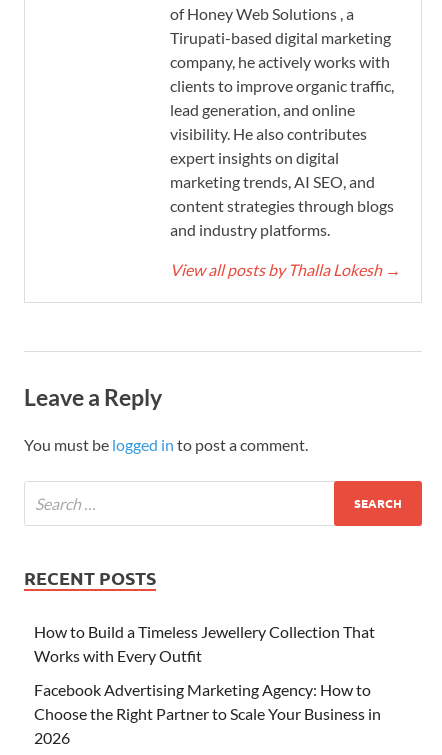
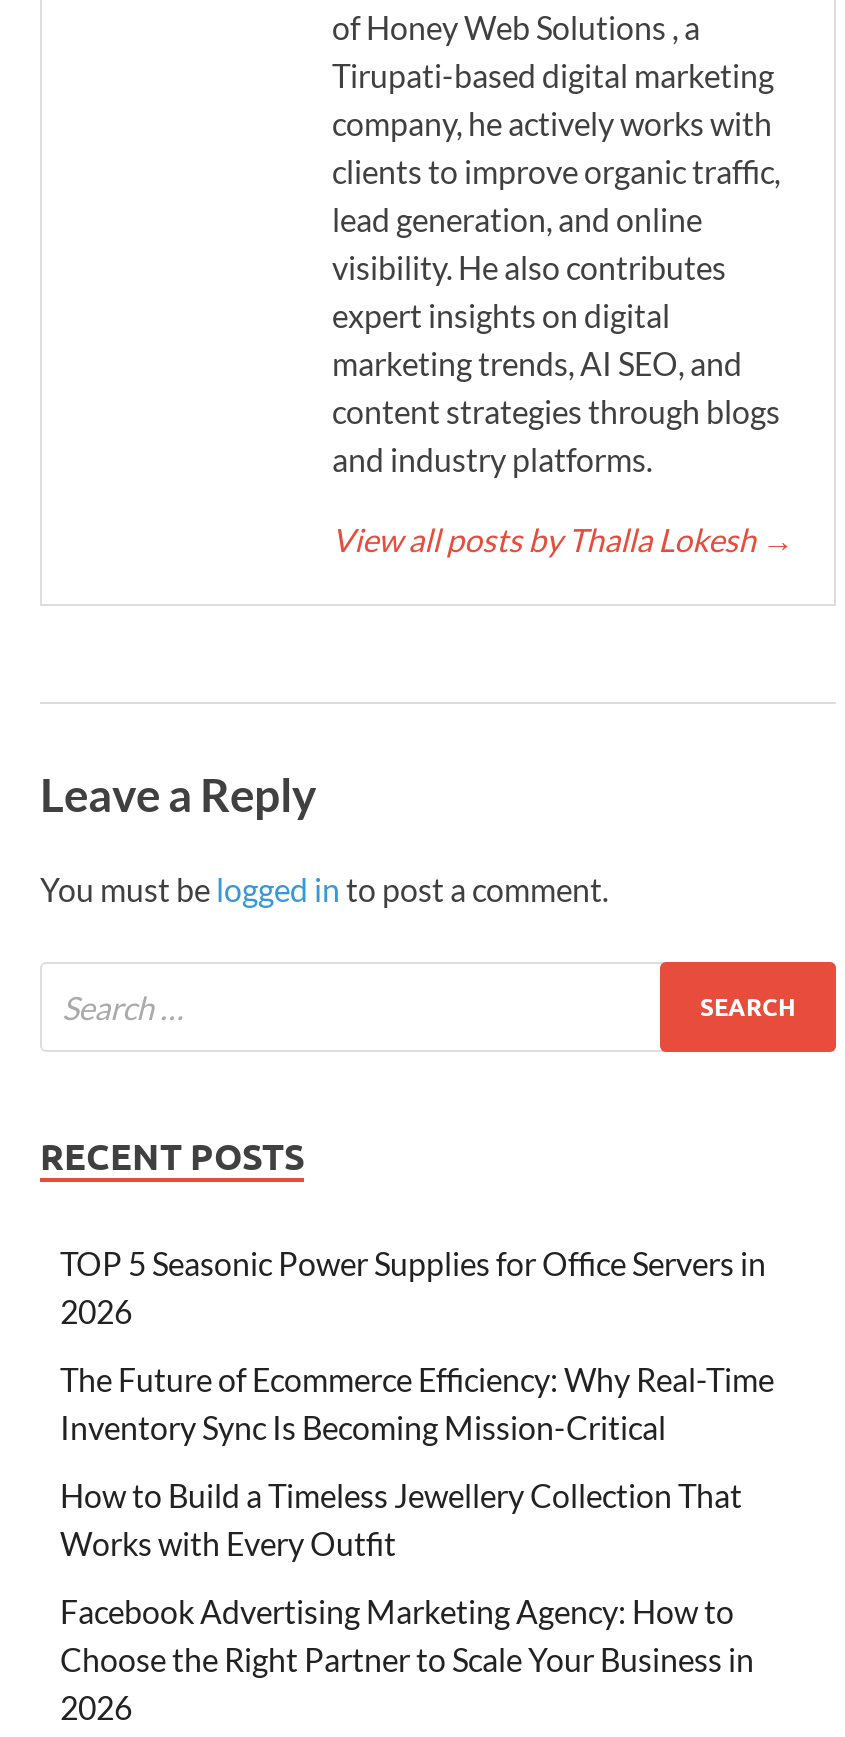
none -> [60,1244,774,1446] TOP 5 Seasonic Power Supplies for Office Servers in | 2026 | The Future of Ecommerce Efficiency: Why Real-Time | Inventory Sync Is Becoming Mission-Critical

